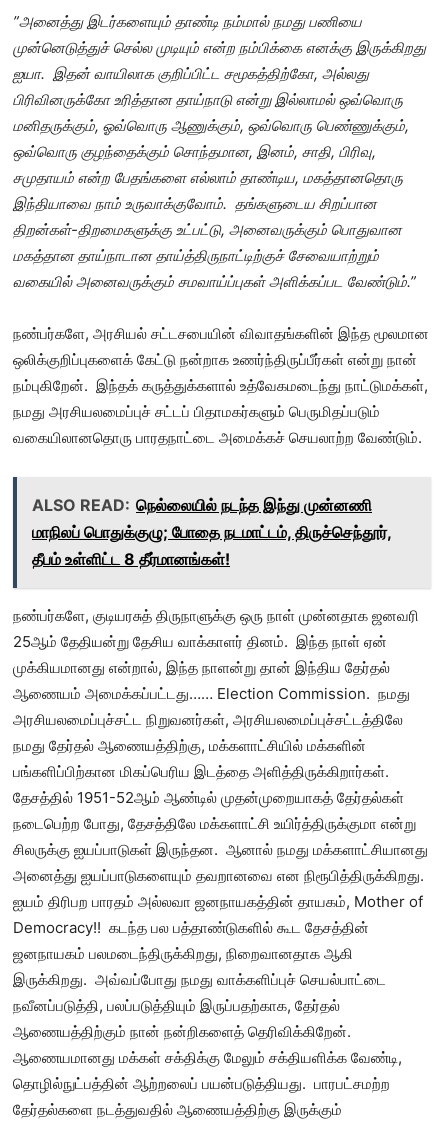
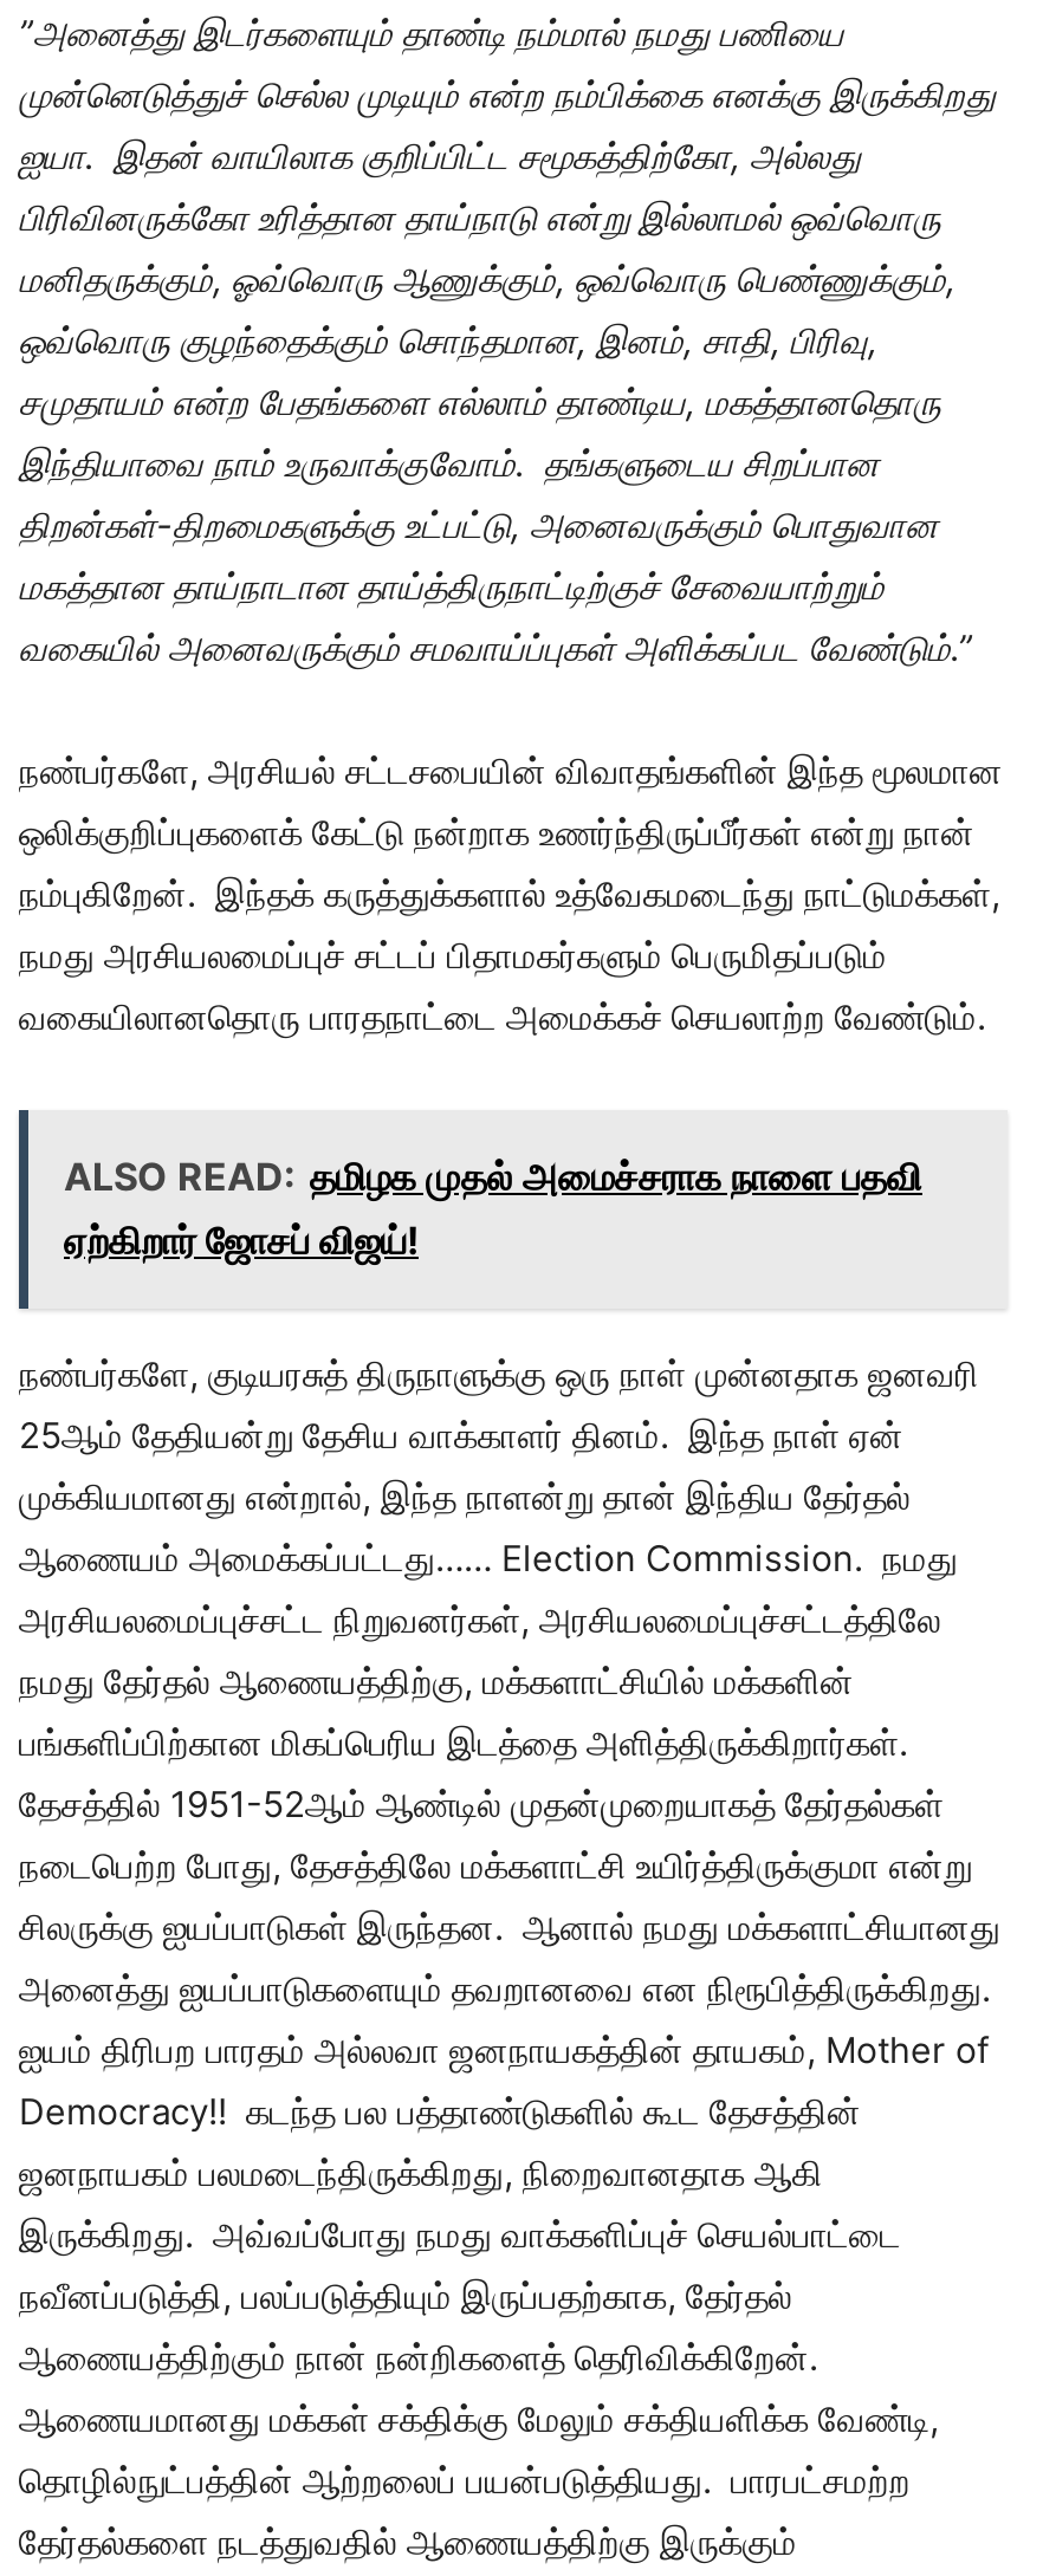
[32,495,392,569] ALSO READ: நெல்லையில் நடந்த இந்து முன்னணி | மாநிலப் பொதுக்குழு; போதை நடமாட்டம், திருச்செந்தூர், | தீபம் உள்ளிட்ட 8 தீர்மானங்கள்! -> [64,1153,922,1264] ALSO READ: தமிழக முதல் அமைச்சராக நாளை பதவி | ஏற்கிறார் ஜோசப் விஜய்!

